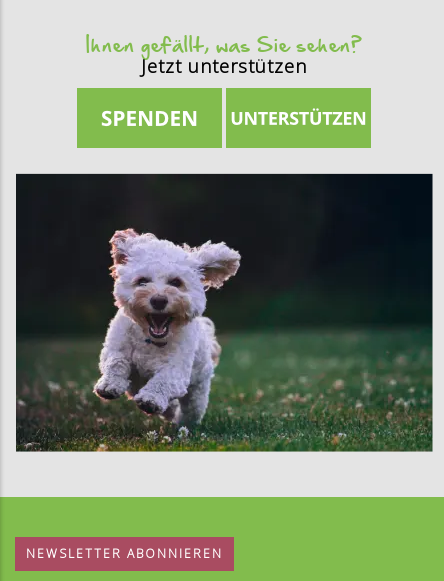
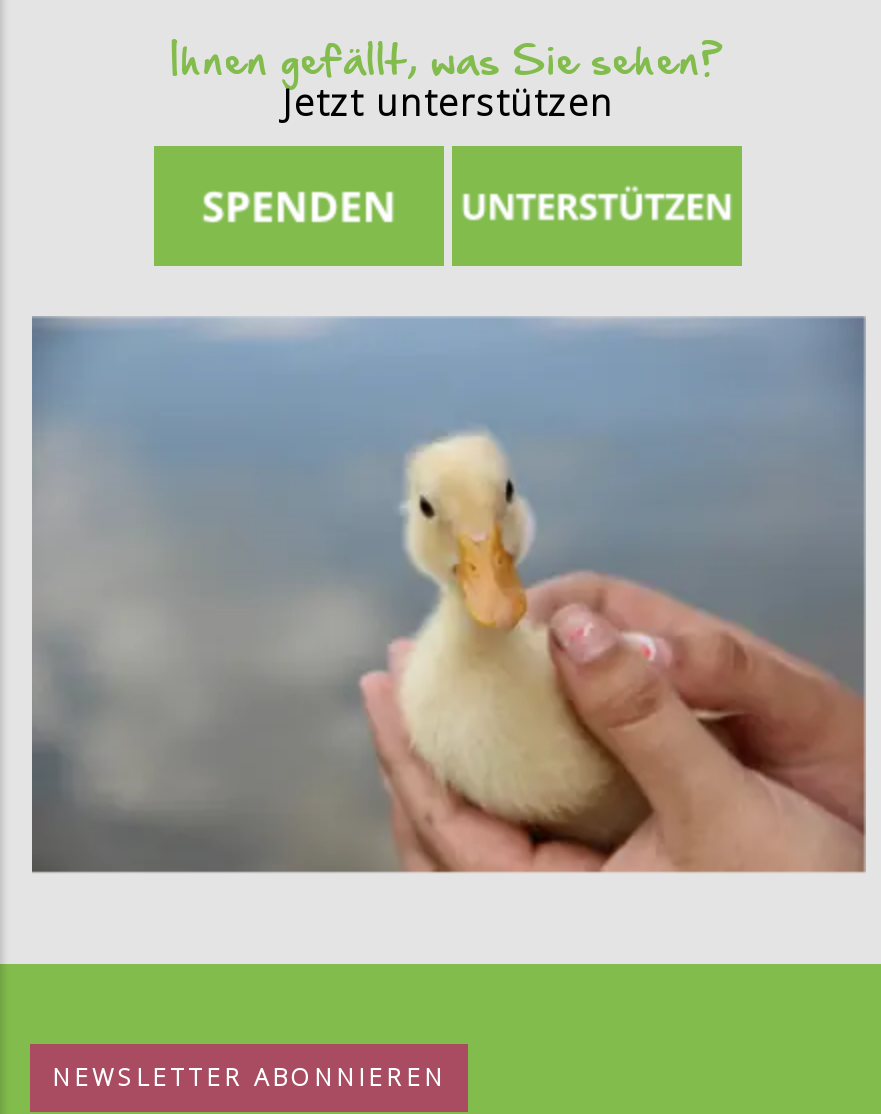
[16,173,433,453] [image] -> [30,316,868,874] [image]

